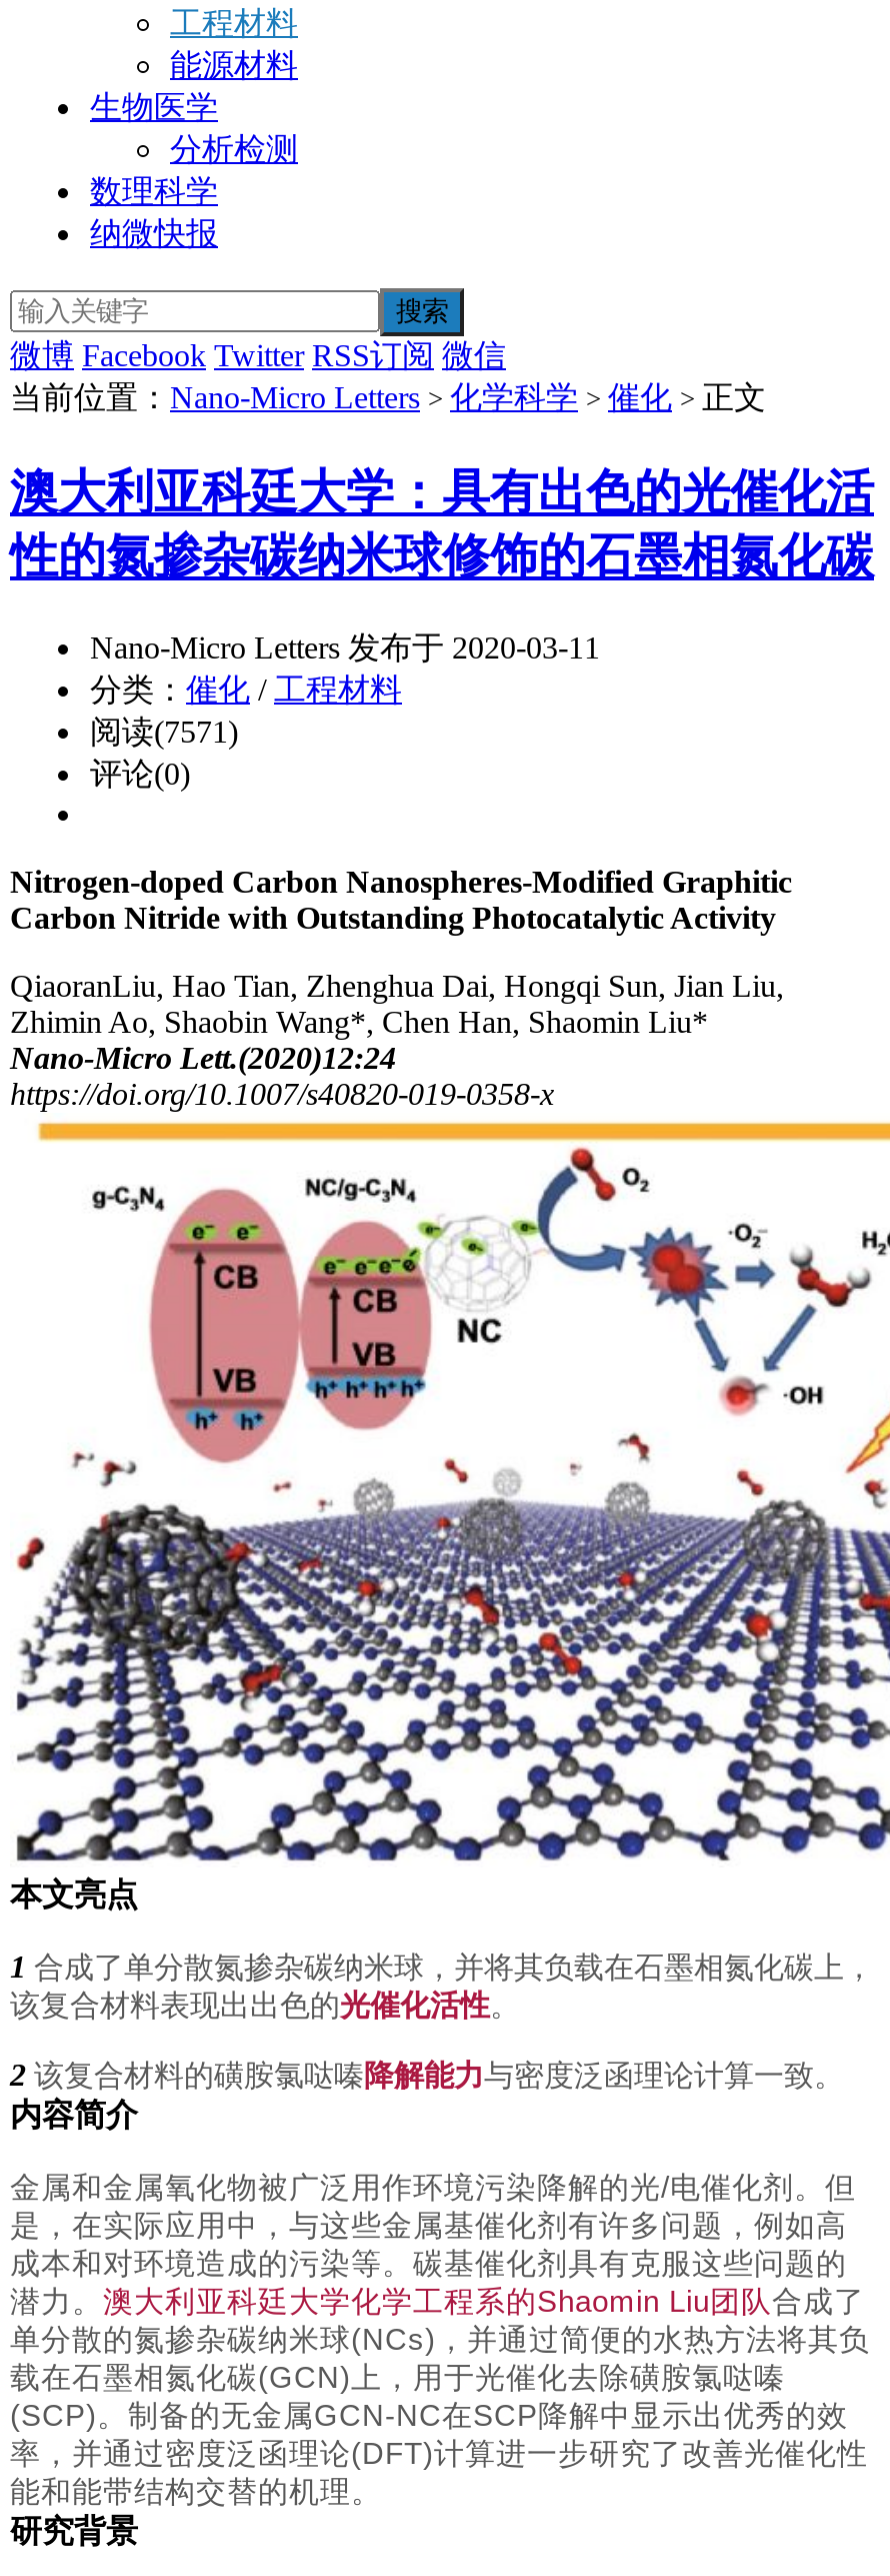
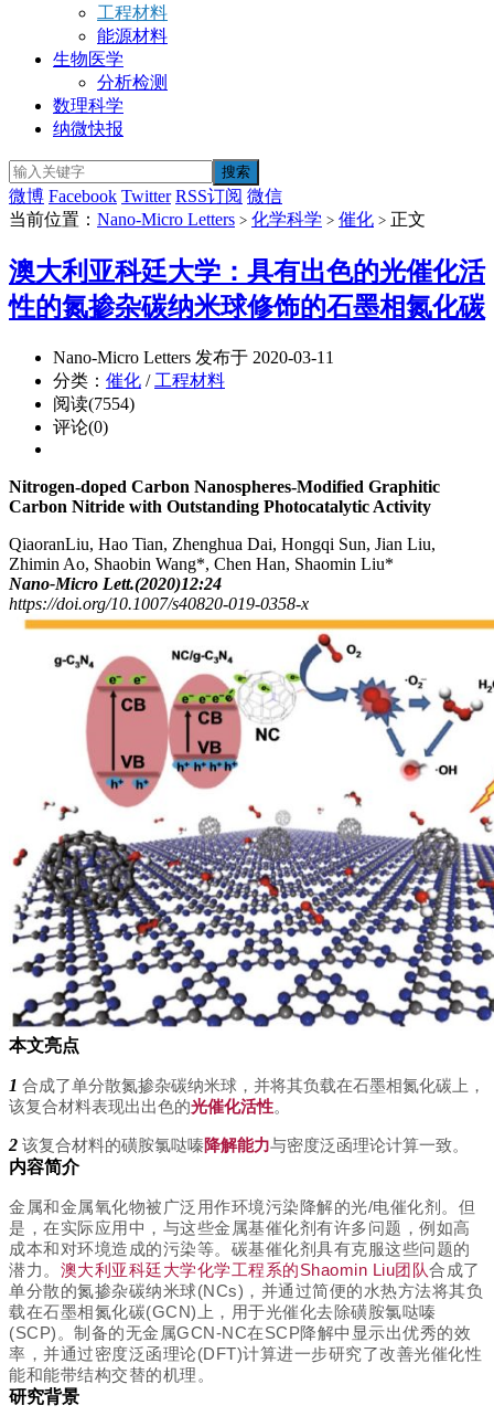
[90,714,238,748] 阅读(7571) -> [53,394,135,413] 阅读(7554)

